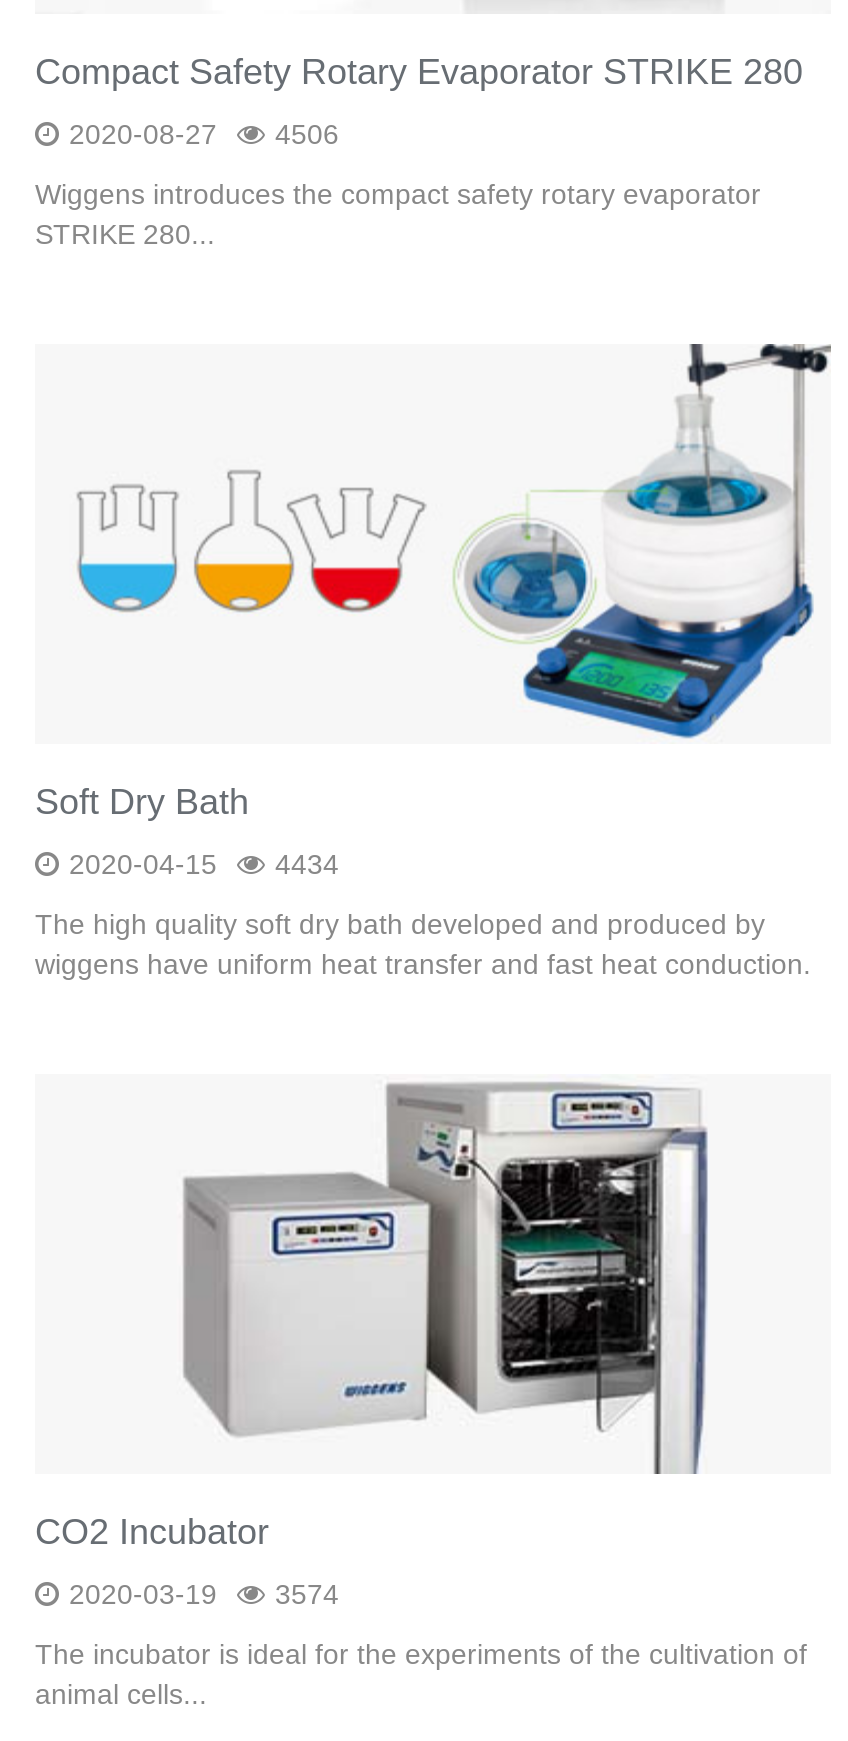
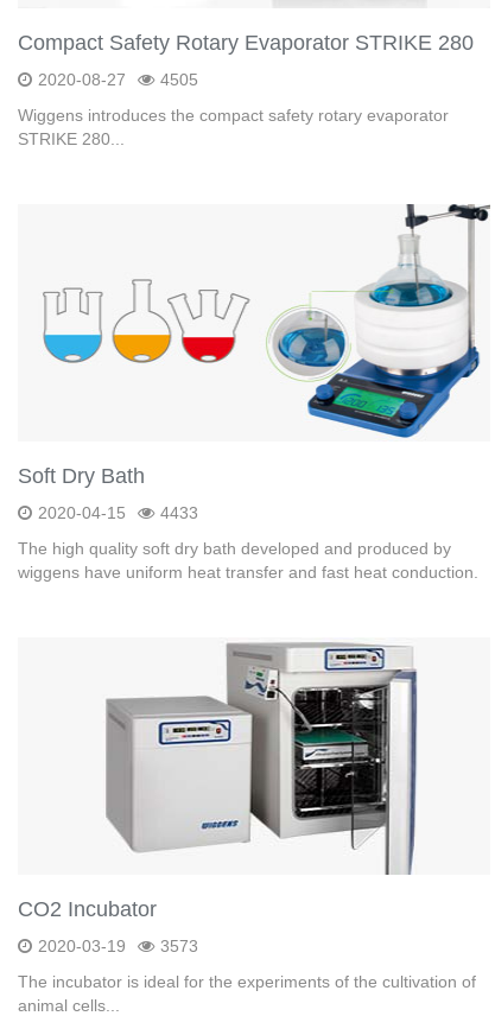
[69,119,339,151] 2020-08-27 4506 -> [38,71,198,90] 2020-08-27 4505
[69,849,339,881] 2020-04-15 4434 -> [38,504,198,523] 2020-04-15 4433
[69,1579,339,1611] 2020-03-19 3574 -> [38,937,198,956] 2020-03-19 3573

